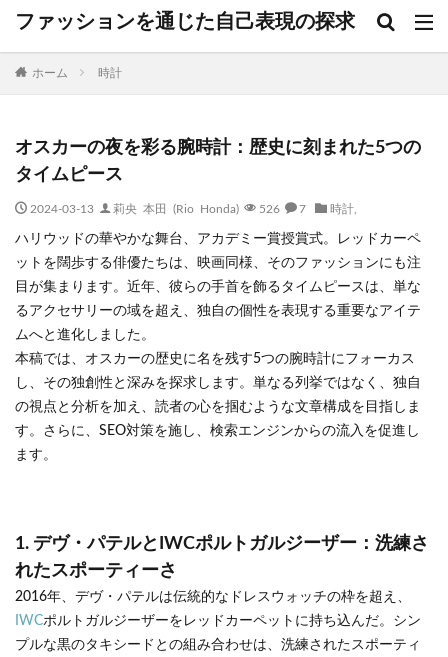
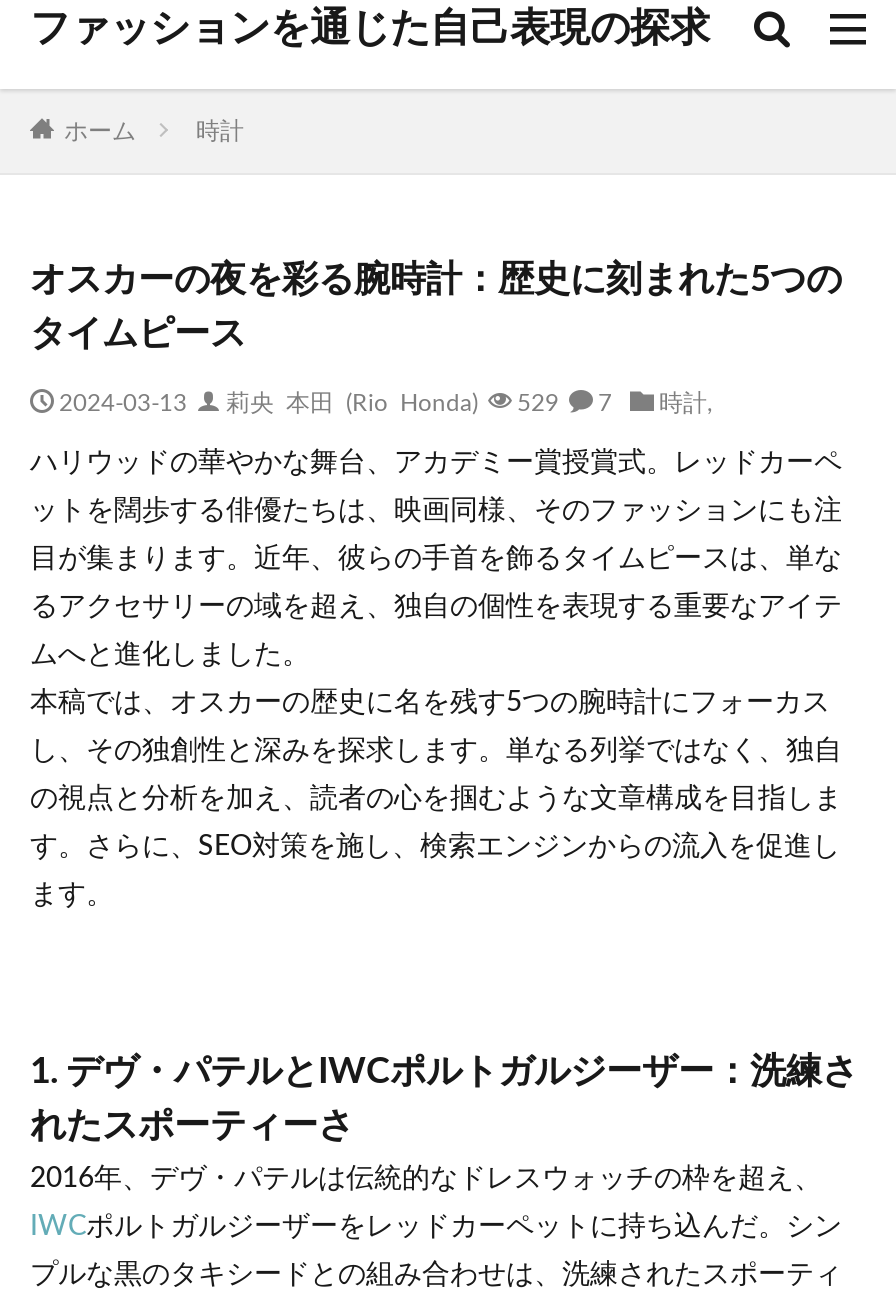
[29,202,356,214] 2024-03-13 莉央 本田 (Rio Honda) 526 7 時計, -> [59,389,713,413] 2024-03-13 莉央 本田 (Rio Honda) 529 7 時計,

